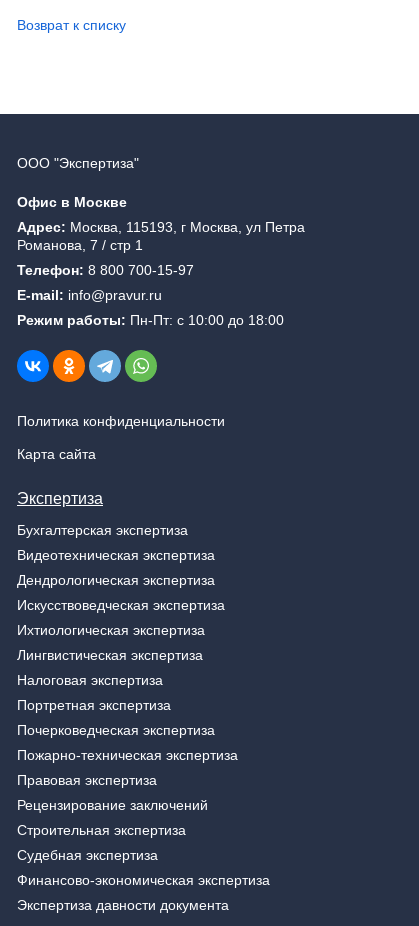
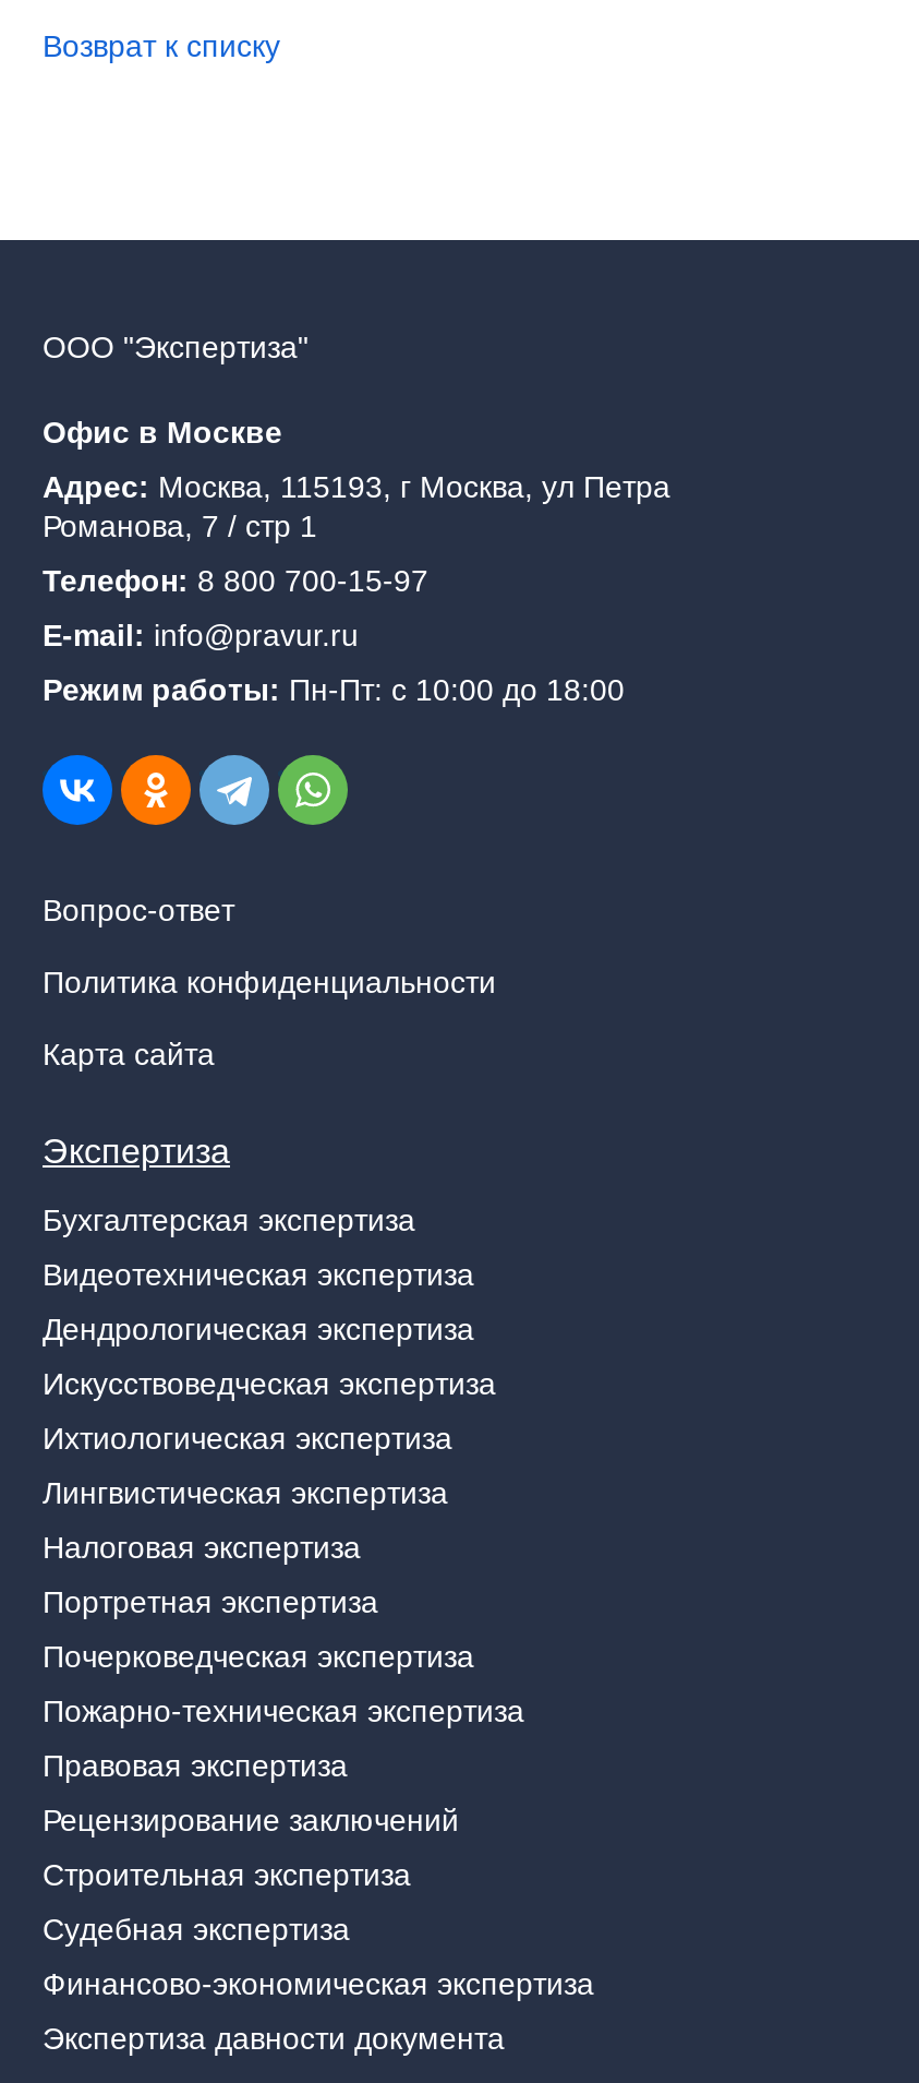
none -> [43,893,234,928] Вопрос-ответ

